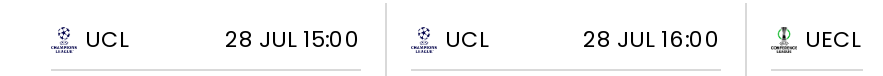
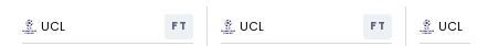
[225,23,361,55] 28 JUL 15:00 -> [171,18,187,34] FT
[583,23,721,55] 28 JUL 16:00 -> [370,18,385,34] FT
[805,23,861,55] UECL -> [438,18,463,35] UCL

